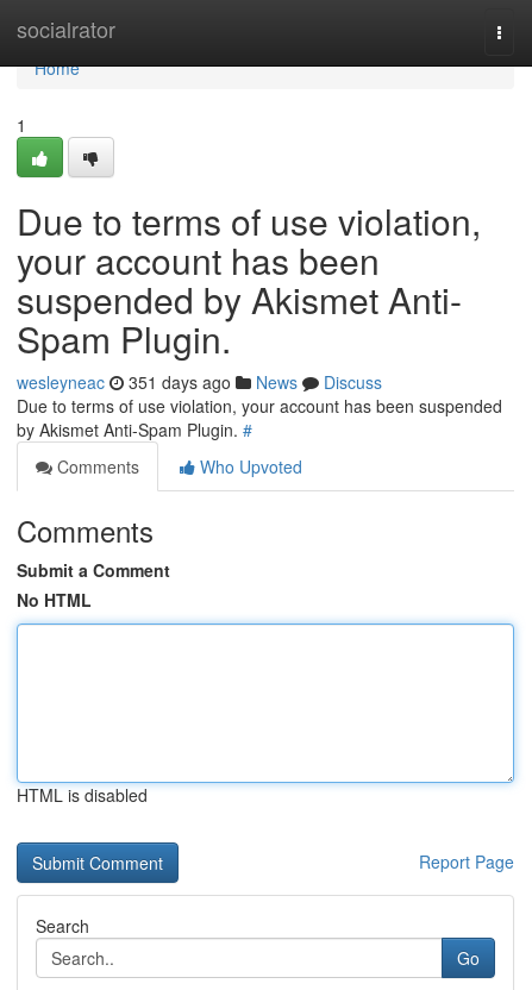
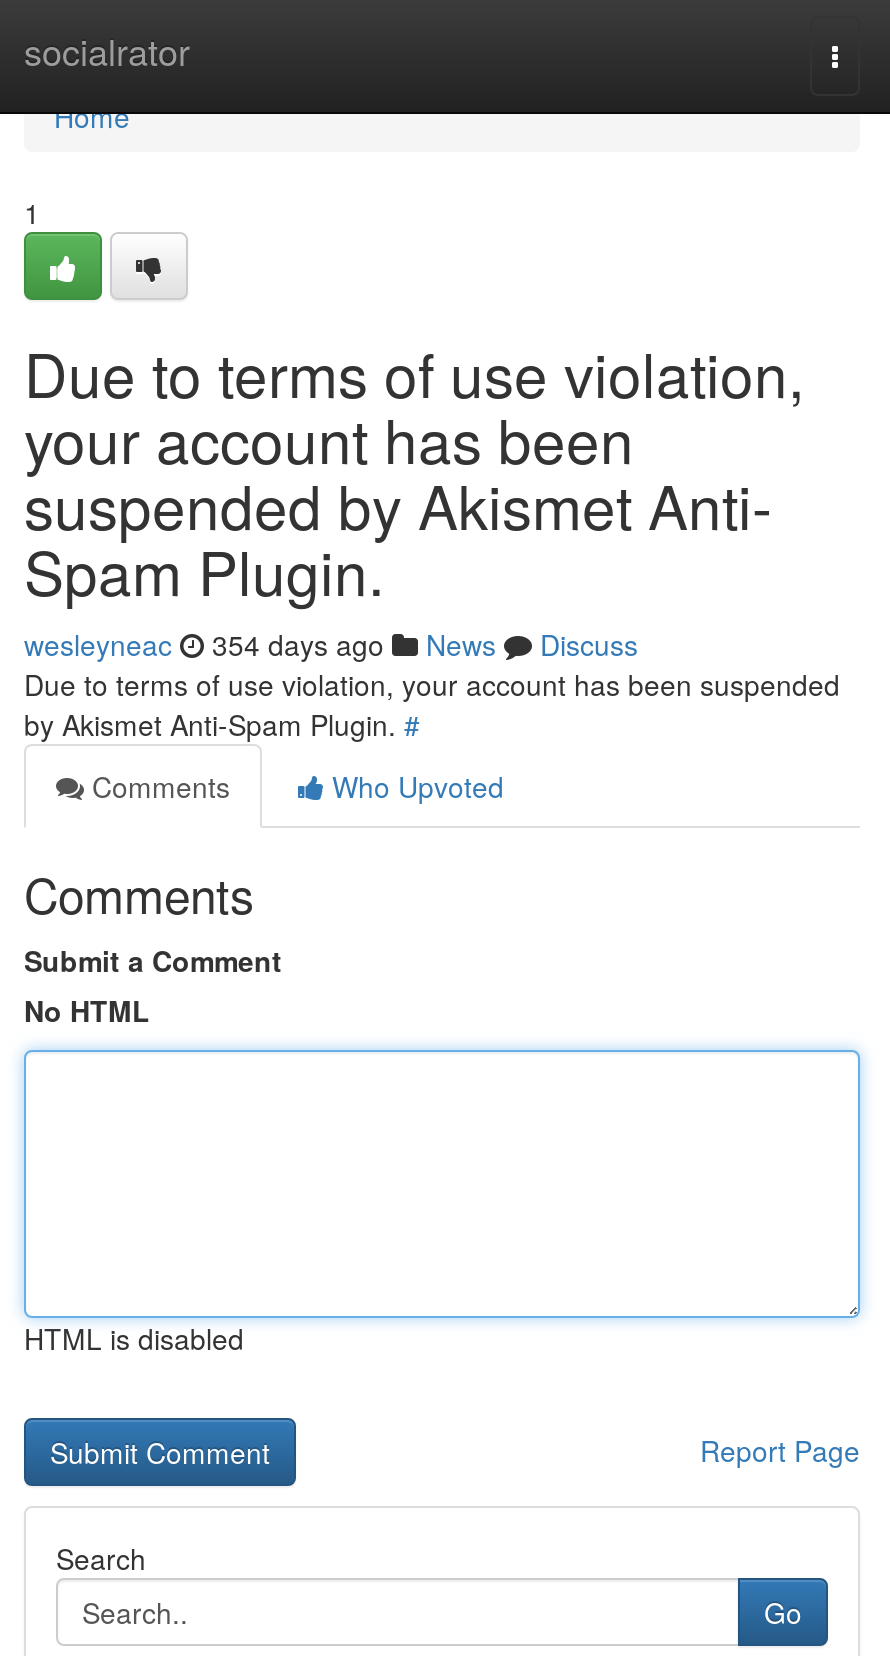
[17,370,382,394] wesleyneac 351 days ago News Discuss -> [24,624,638,664] wesleyneac 354 days ago News Discuss

